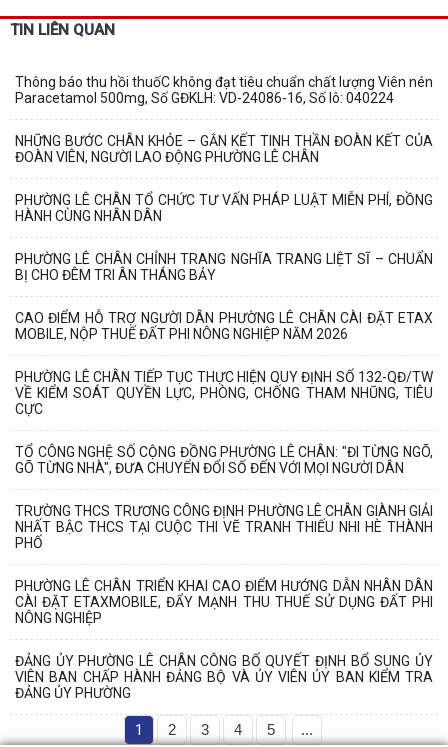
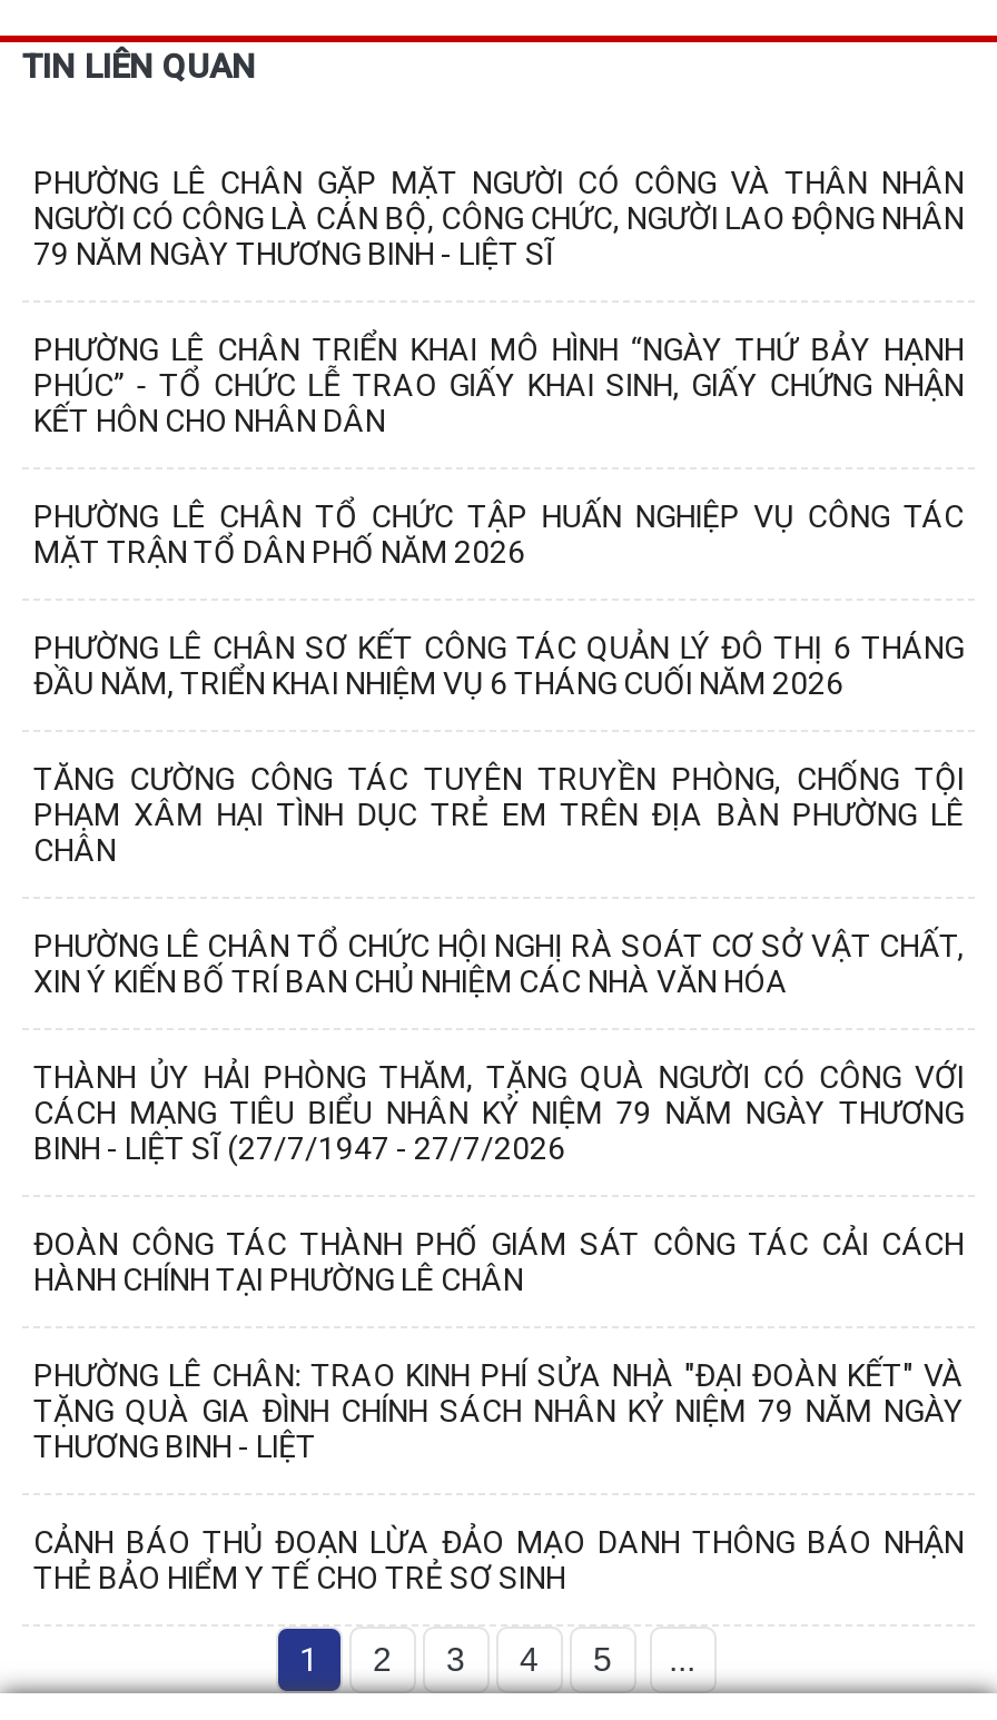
[15,74,433,106] Thông báo thu hồi thuốC không đạt tiêu chuẩn chất lượng Viên nén | Paracetamol 500mg, Số GĐKLH: VD-24086-16, Số lô: 040224 -> [33,164,964,271] PHƯỜNG LÊ CHÂN GẶP MẶT NGƯỜI CÓ CÔNG VÀ THÂN NHÂN | NGƯỜI CÓ CÔNG LÀ CÁN BỘ, CÔNG CHỨC, NGƯỜI LAO ĐỘNG NHÂN | 79 NĂM NGÀY THƯƠNG BINH - LIỆT SĨ
[15,133,433,165] NHỮNG BƯỚC CHÂN KHỎE – GẮN KẾT TINH THẦN ĐOÀN KẾT CỦA | ĐOÀN VIÊN, NGƯỜI LAO ĐỘNG PHƯỜNG LÊ CHÂN -> [33,331,964,438] PHƯỜNG LÊ CHÂN TRIỂN KHAI MÔ HÌNH “NGÀY THỨ BẢY HẠNH | PHÚC” - TỔ CHỨC LỄ TRAO GIẤY KHAI SINH, GIẤY CHỨNG NHẬN | KẾT HÔN CHO NHÂN DÂN
[15,192,433,224] PHƯỜNG LÊ CHÂN TỔ CHỨC TƯ VẤN PHÁP LUẬT MIỄN PHÍ, ĐỒNG | HÀNH CÙNG NHÂN DÂN -> [33,498,964,569] PHƯỜNG LÊ CHÂN TỔ CHỨC TẬP HUẤN NGHIỆP VỤ CÔNG TÁC | MẶT TRẬN TỔ DÂN PHỐ NĂM 2026
[15,251,433,283] PHƯỜNG LÊ CHÂN CHỈNH TRANG NGHĨA TRANG LIỆT SĨ – CHUẨN | BỊ CHO ĐÊM TRI ÂN THÁNG BẢY -> [33,629,964,700] PHƯỜNG LÊ CHÂN SƠ KẾT CÔNG TÁC QUẢN LÝ ĐÔ THỊ 6 THÁNG | ĐẦU NĂM, TRIỂN KHAI NHIỆM VỤ 6 THÁNG CUỐI NĂM 2026
[15,310,433,342] CAO ĐIỂM HỖ TRỢ NGƯỜI DÂN PHƯỜNG LÊ CHÂN CÀI ĐẶT ETAX | MOBILE, NỘP THUẾ ĐẤT PHI NÔNG NGHIỆP NĂM 2026 -> [33,761,964,867] TĂNG CƯỜNG CÔNG TÁC TUYÊN TRUYỀN PHÒNG, CHỐNG TỘI | PHẠM XÂM HẠI TÌNH DỤC TRẺ EM TRÊN ĐỊA BÀN PHƯỜNG LÊ | CHÂN
[15,369,433,417] PHƯỜNG LÊ CHÂN TIẾP TỤC THỰC HIỆN QUY ĐỊNH SỐ 132-QĐ/TW | VỀ KIỂM SOÁT QUYỀN LỰC, PHÒNG, CHỐNG THAM NHŨNG, TIÊU | CỰC -> [33,927,964,999] PHƯỜNG LÊ CHÂN TỔ CHỨC HỘI NGHỊ RÀ SOÁT CƠ SỞ VẬT CHẤT, | XIN Ý KIẾN BỐ TRÍ BAN CHỦ NHIỆM CÁC NHÀ VĂN HÓA
[15,444,433,476] TỔ CÔNG NGHỆ SỐ CỘNG ĐỒNG PHƯỜNG LÊ CHÂN: "ĐI TỪNG NGÕ, | GÕ TỪNG NHÀ", ĐƯA CHUYỂN ĐỔI SỐ ĐẾN VỚI MỌI NGƯỜI DÂN -> [33,1059,964,1166] THÀNH ỦY HẢI PHÒNG THĂM, TẶNG QUÀ NGƯỜI CÓ CÔNG VỚI | CÁCH MẠNG TIÊU BIỂU NHÂN KỶ NIỆM 79 NĂM NGÀY THƯƠNG | BINH - LIỆT SĨ (27/7/1947 - 27/7/2026
[15,503,433,551] TRƯỜNG THCS TRƯƠNG CÔNG ĐỊNH PHƯỜNG LÊ CHÂN GIÀNH GIẢI | NHẤT BẬC THCS TẠI CUỘC THI VẼ TRANH THIẾU NHI HÈ THÀNH | PHỐ -> [33,1226,964,1297] ĐOÀN CÔNG TÁC THÀNH PHỐ GIÁM SÁT CÔNG TÁC CẢI CÁCH | HÀNH CHÍNH TẠI PHƯỜNG LÊ CHÂN
[15,578,433,626] PHƯỜNG LÊ CHÂN TRIỂN KHAI CAO ĐIỂM HƯỚNG DẪN NHÂN DÂN | CÀI ĐẶT ETAXMOBILE, ĐẨY MẠNH THU THUẾ SỬ DỤNG ĐẤT PHI | NÔNG NGHIỆP -> [33,1357,964,1464] PHƯỜNG LÊ CHÂN: TRAO KINH PHÍ SỬA NHÀ "ĐẠI ĐOÀN KẾT" VÀ | TẶNG QUÀ GIA ĐÌNH CHÍNH SÁCH NHÂN KỶ NIỆM 79 NĂM NGÀY | THƯƠNG BINH - LIỆT
[15,653,433,701] ĐẢNG ỦY PHƯỜNG LÊ CHÂN CÔNG BỐ QUYẾT ĐỊNH BỔ SUNG ỦY | VIÊN BAN CHẤP HÀNH ĐẢNG BỘ VÀ ỦY VIÊN ỦY BAN KIỂM TRA | ĐẢNG ỦY PHƯỜNG -> [33,1524,964,1595] CẢNH BÁO THỦ ĐOẠN LỪA ĐẢO MẠO DANH THÔNG BÁO NHẬN | THẺ BẢO HIỂM Y TẾ CHO TRẺ SƠ SINH

